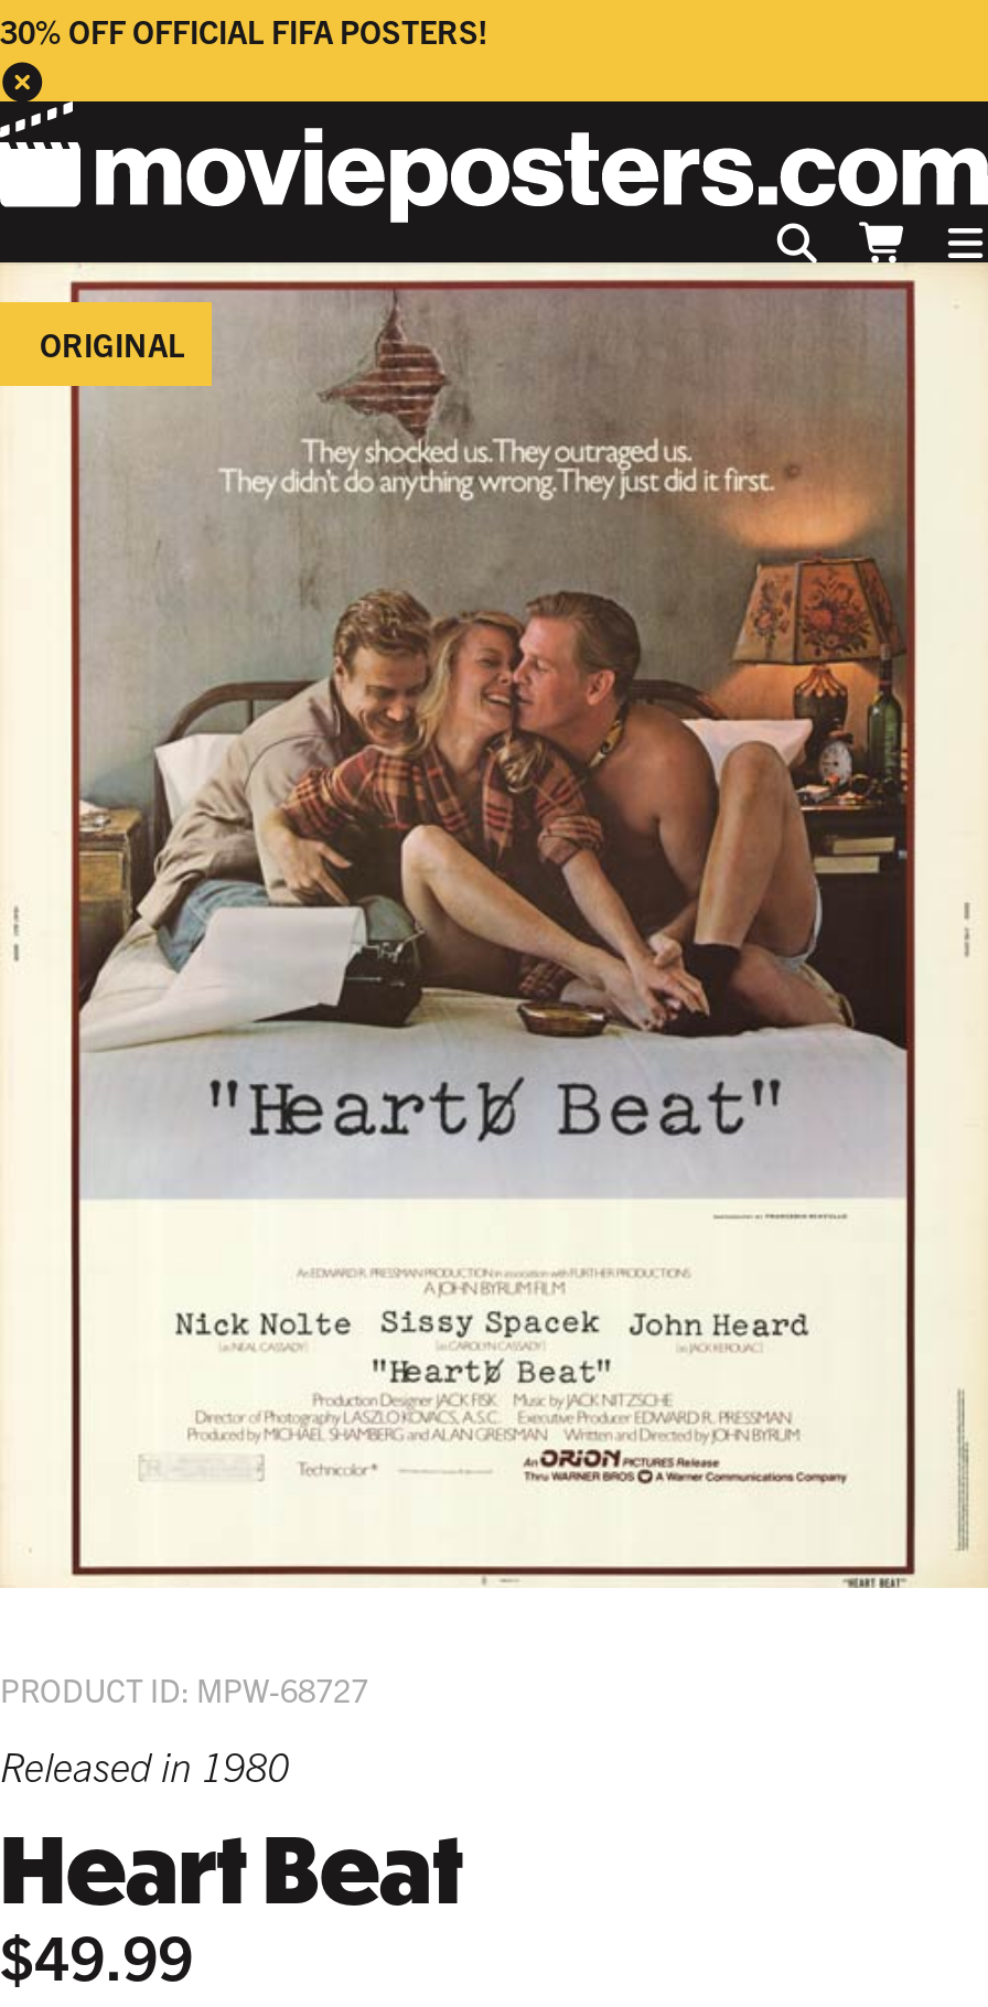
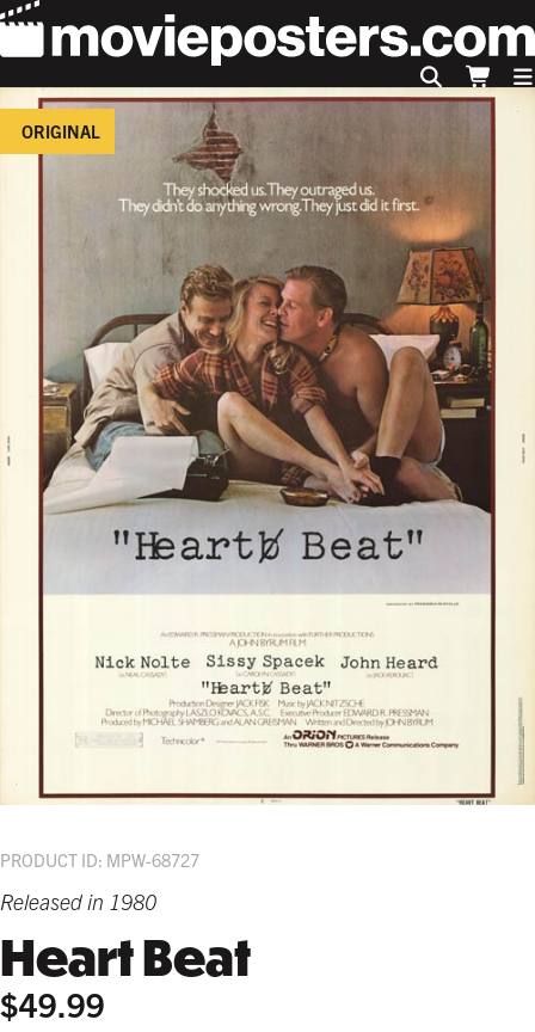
[0,11,487,51] 30% OFF OFFICIAL FIFA POSTERS! -> none

